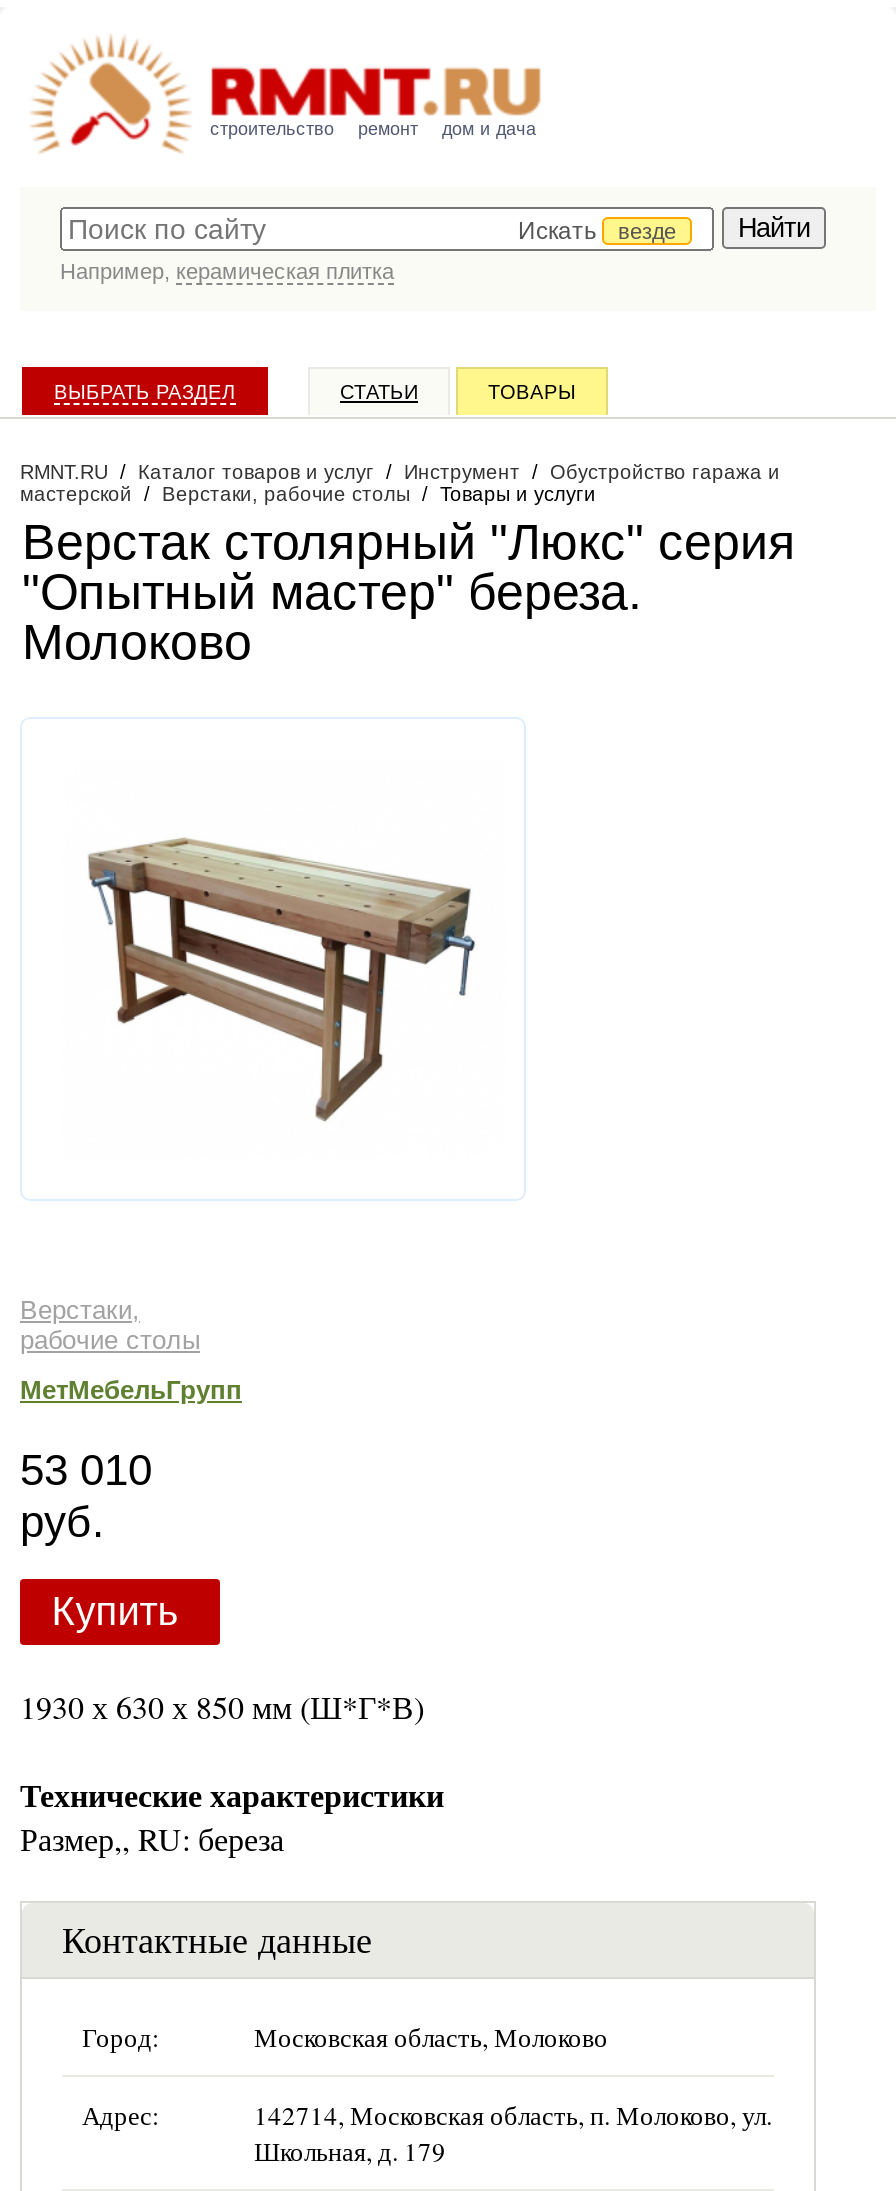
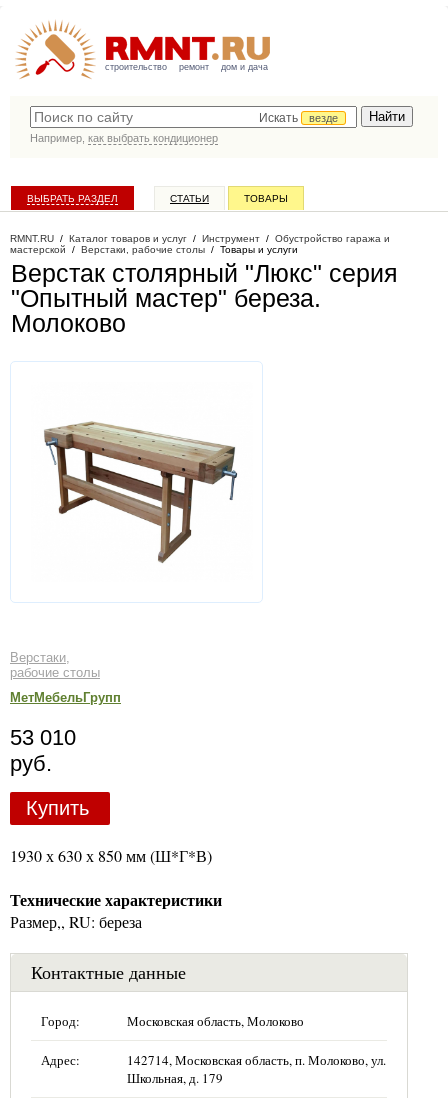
[60,259,394,283] Например, керамическая плитка -> [30,132,218,144] Например, как выбрать кондиционер

